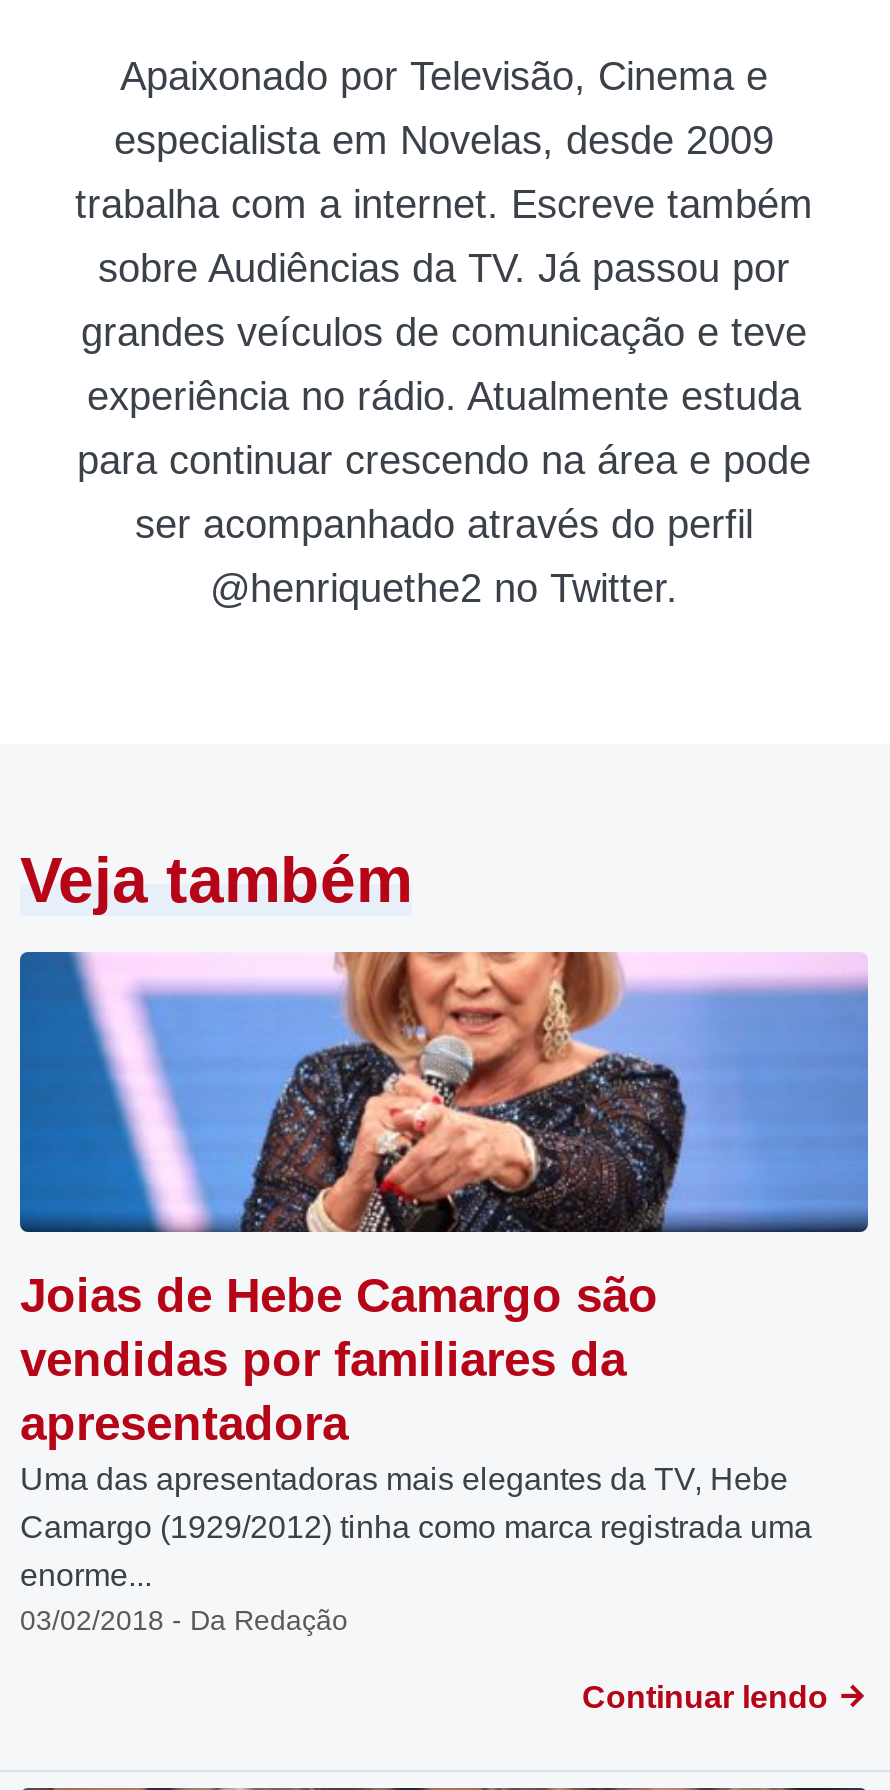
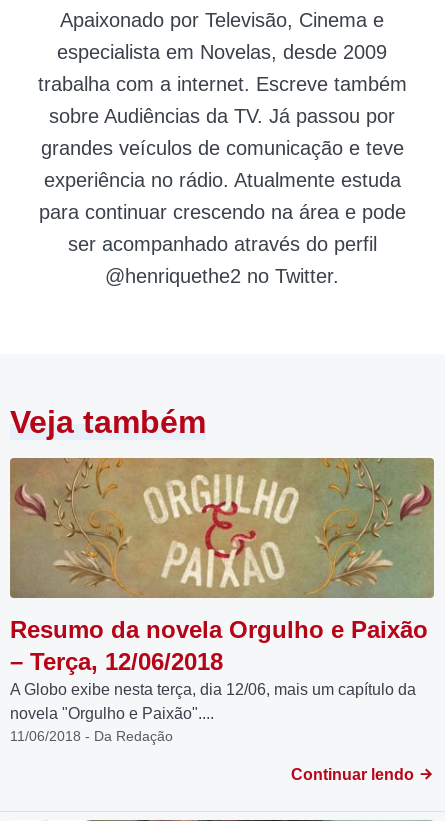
[18,950,870,1636] [image] | Joias de Hebe Camargo são | vendidas por familiares da | apresentadora | Uma das apresentadoras mais elegantes da TV, Hebe | Camargo (1929/2012) tinha como marca registrada uma | enorme... | 03/02/2018 - Da Redação -> [9,457,435,744] [image] | Resumo da novela Orgulho e Paixão | – Terça, 12/06/2018 | A Globo exibe nesta terça, dia 12/06, mais um capítulo da | novela "Orgulho e Paixão".... | 11/06/2018 - Da Redação

